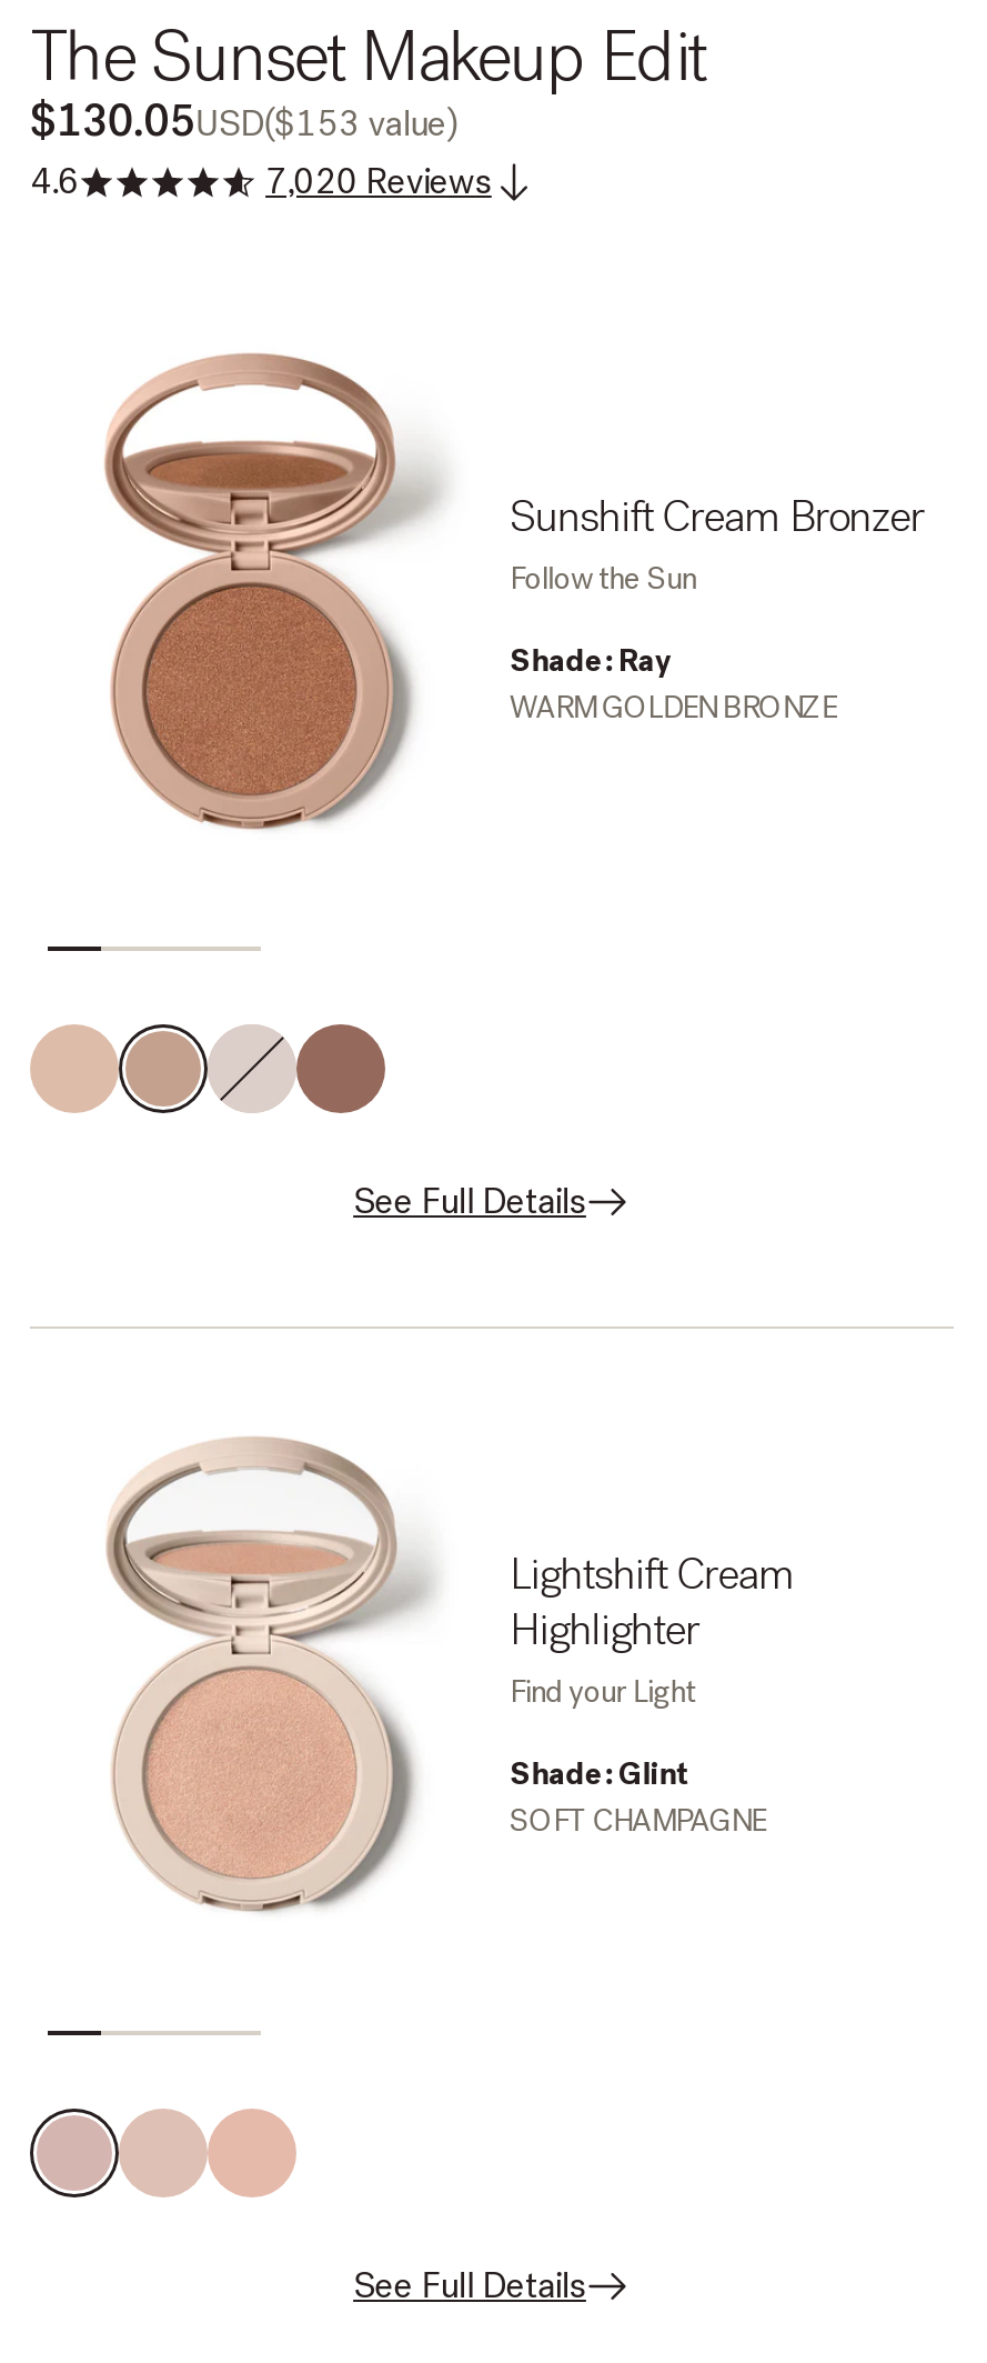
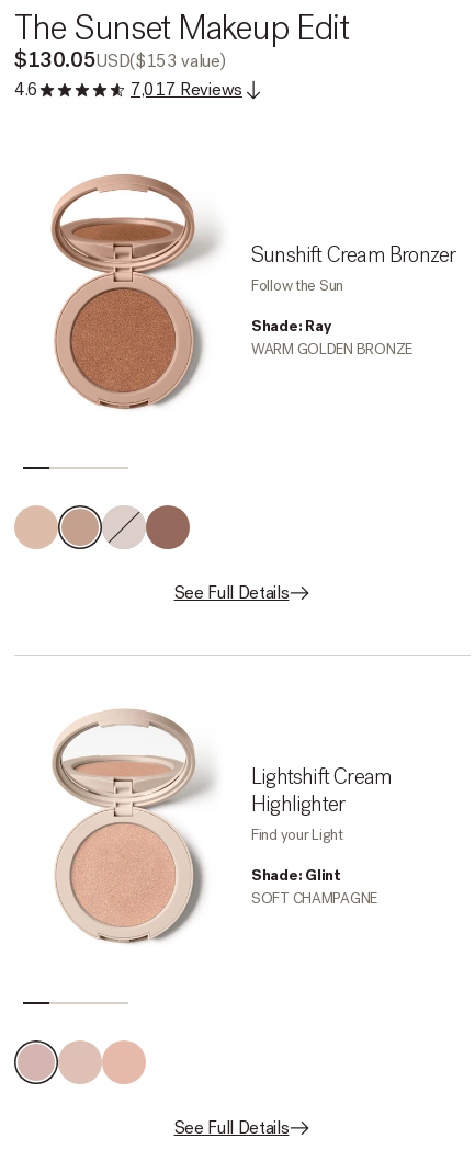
[265,158,492,204] 7,020 Reviews -> [131,78,242,101] 7,017 Reviews

